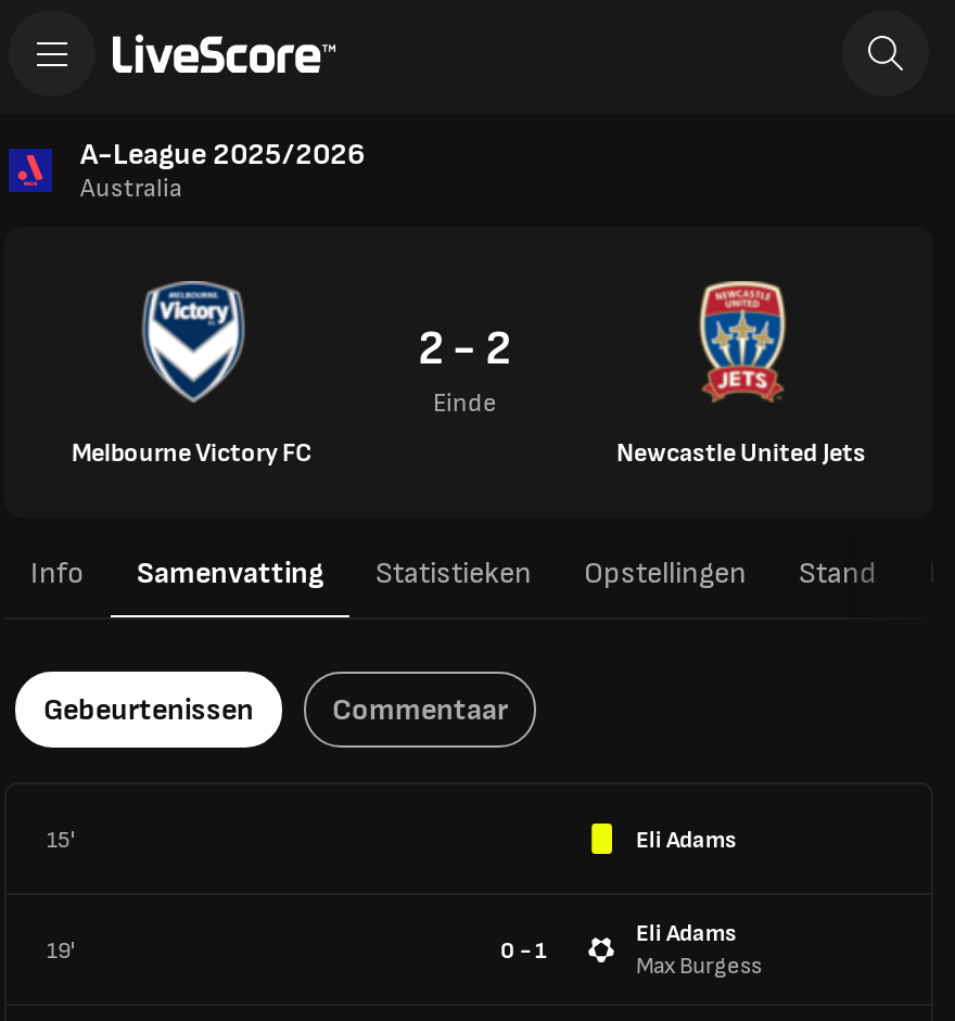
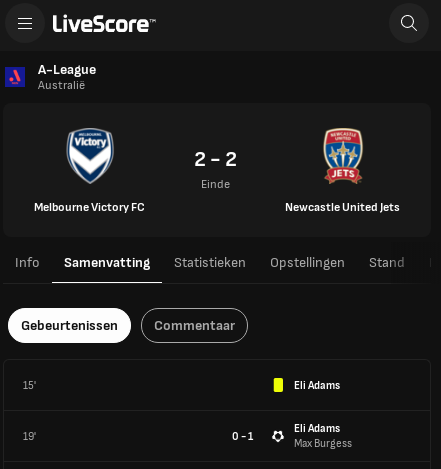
[80,136,365,205] A-League 2025/2026 | Australia -> [38,61,96,93] A-League | Australië

